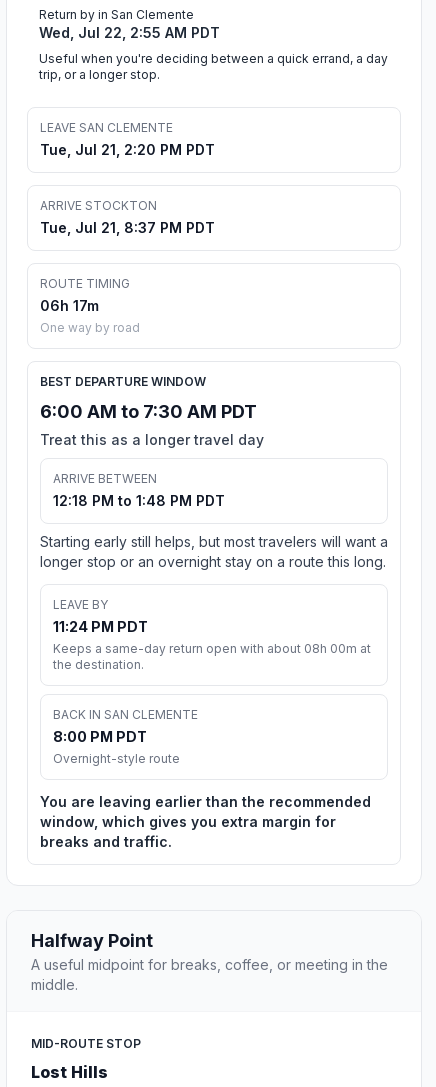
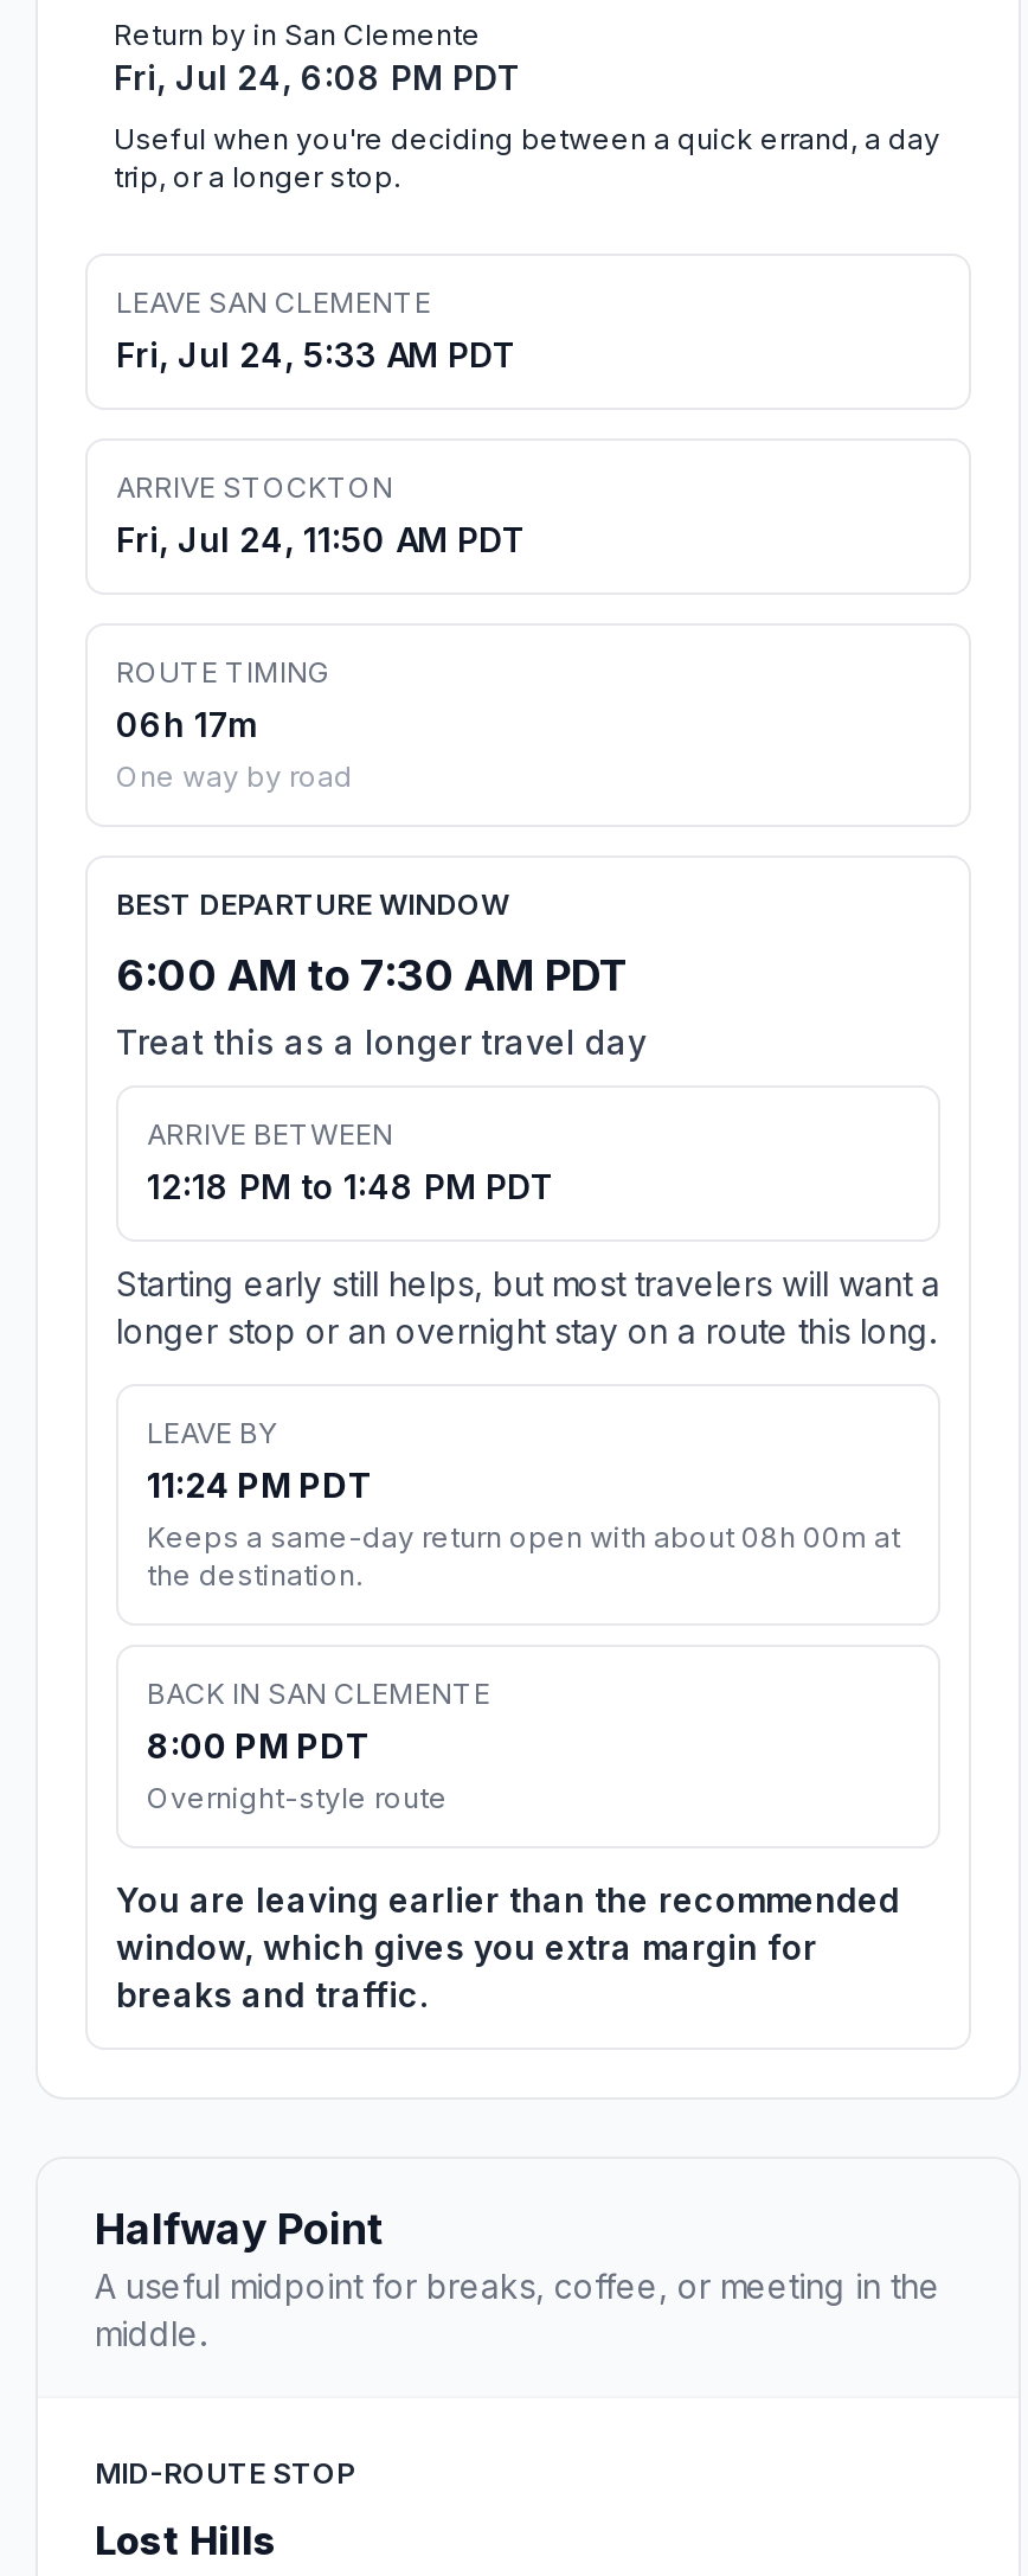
[39,24,220,41] Wed, Jul 22, 2:55 AM PDT -> [114,57,521,98] Fri, Jul 24, 6:08 PM PDT
[40,141,215,158] Tue, Jul 21, 2:20 PM PDT -> [116,335,516,375] Fri, Jul 24, 5:33 AM PDT
[40,219,215,236] Tue, Jul 21, 8:37 PM PDT -> [116,519,526,560] Fri, Jul 24, 11:50 AM PDT

